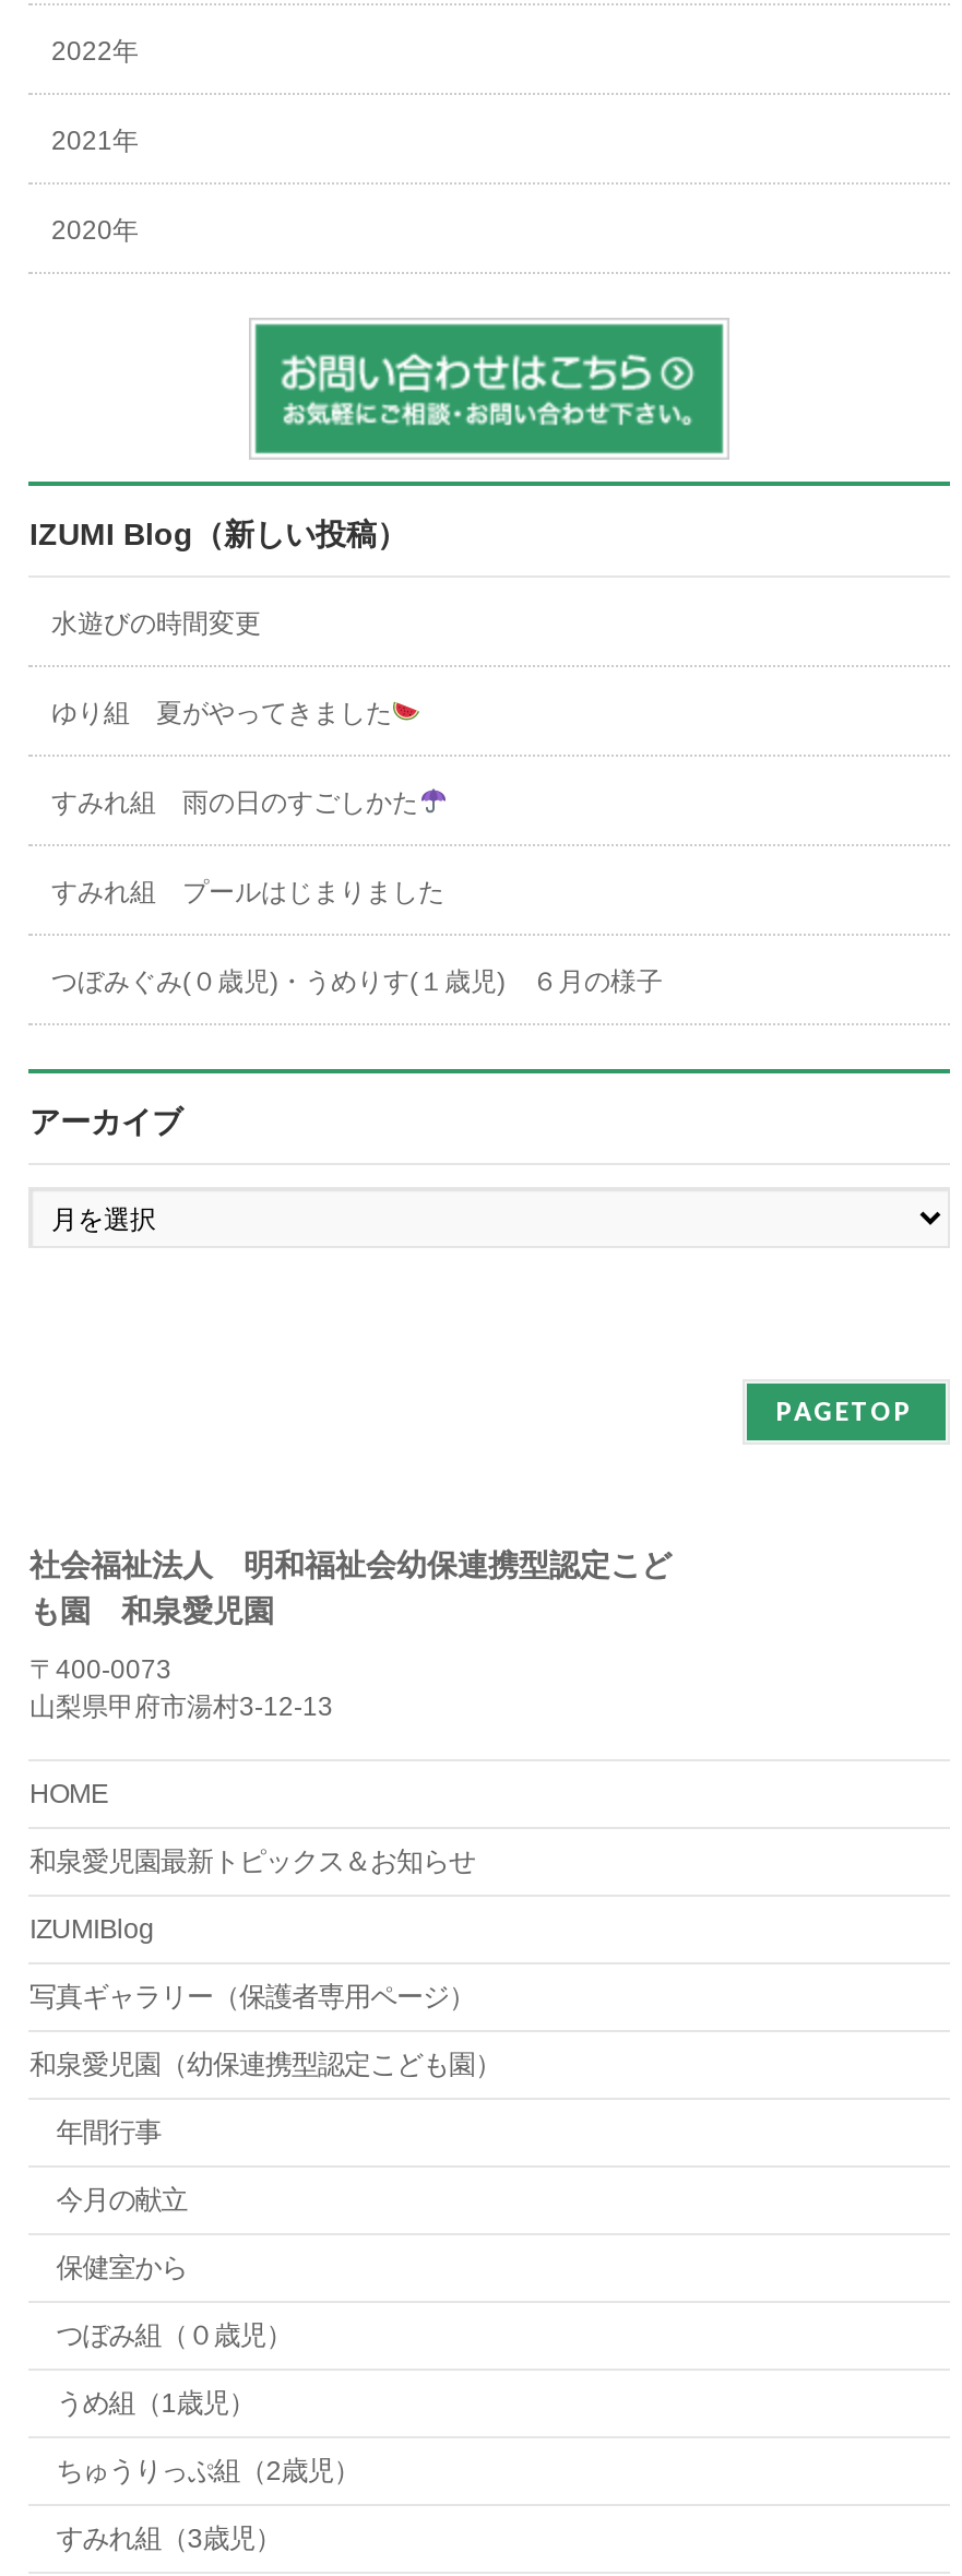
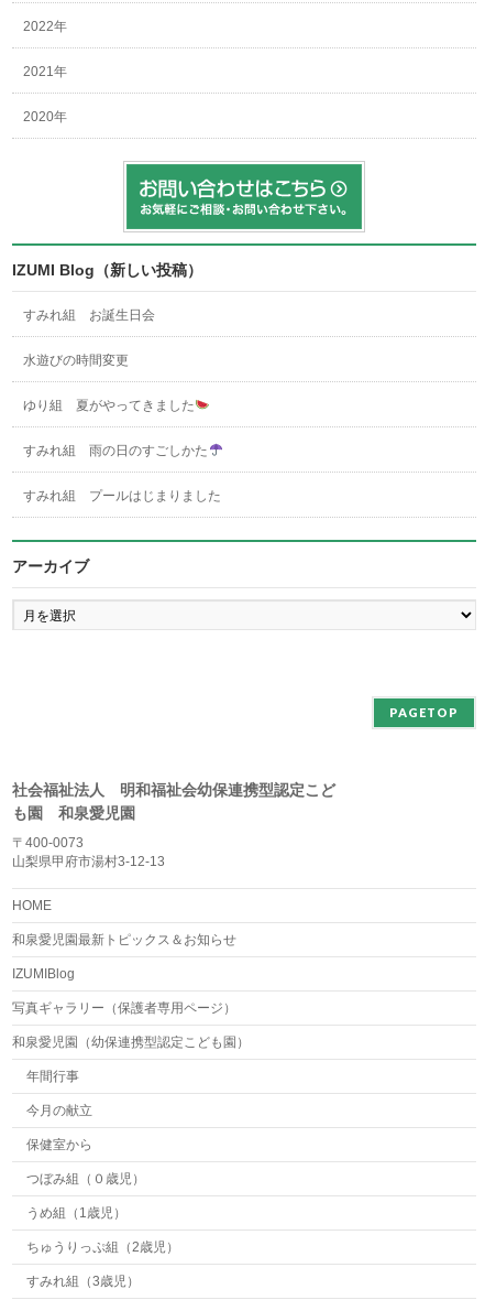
none -> [24,307,156,323] すみれ組 お誕生日会
moved [51,608,444,907] -> [24,353,221,503]: 水遊びの時間変更 | ゆり組 夏がやってきました | すみれ組 雨の日のすごしかた | すみれ組 プールはじまりました
[51,966,663,997] つぼみぐみ(０歳児)・うめりす(１歳児) ６月の様子 -> none

